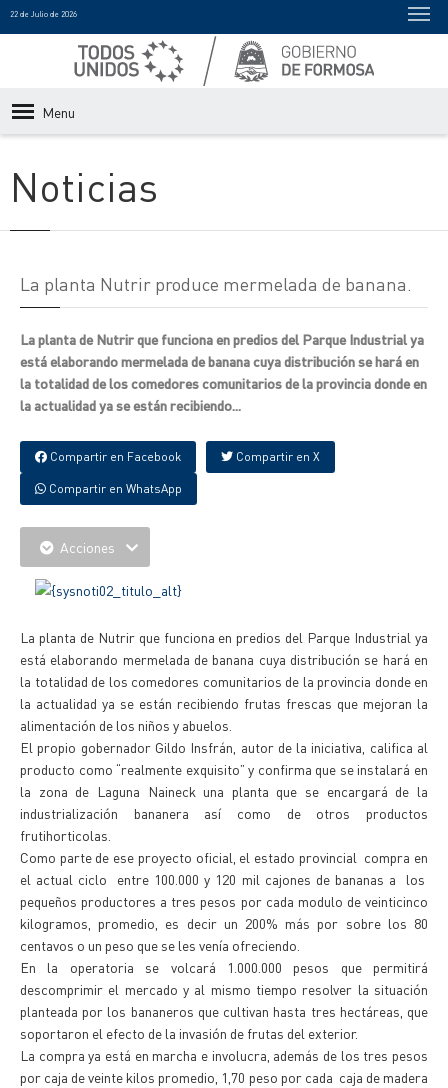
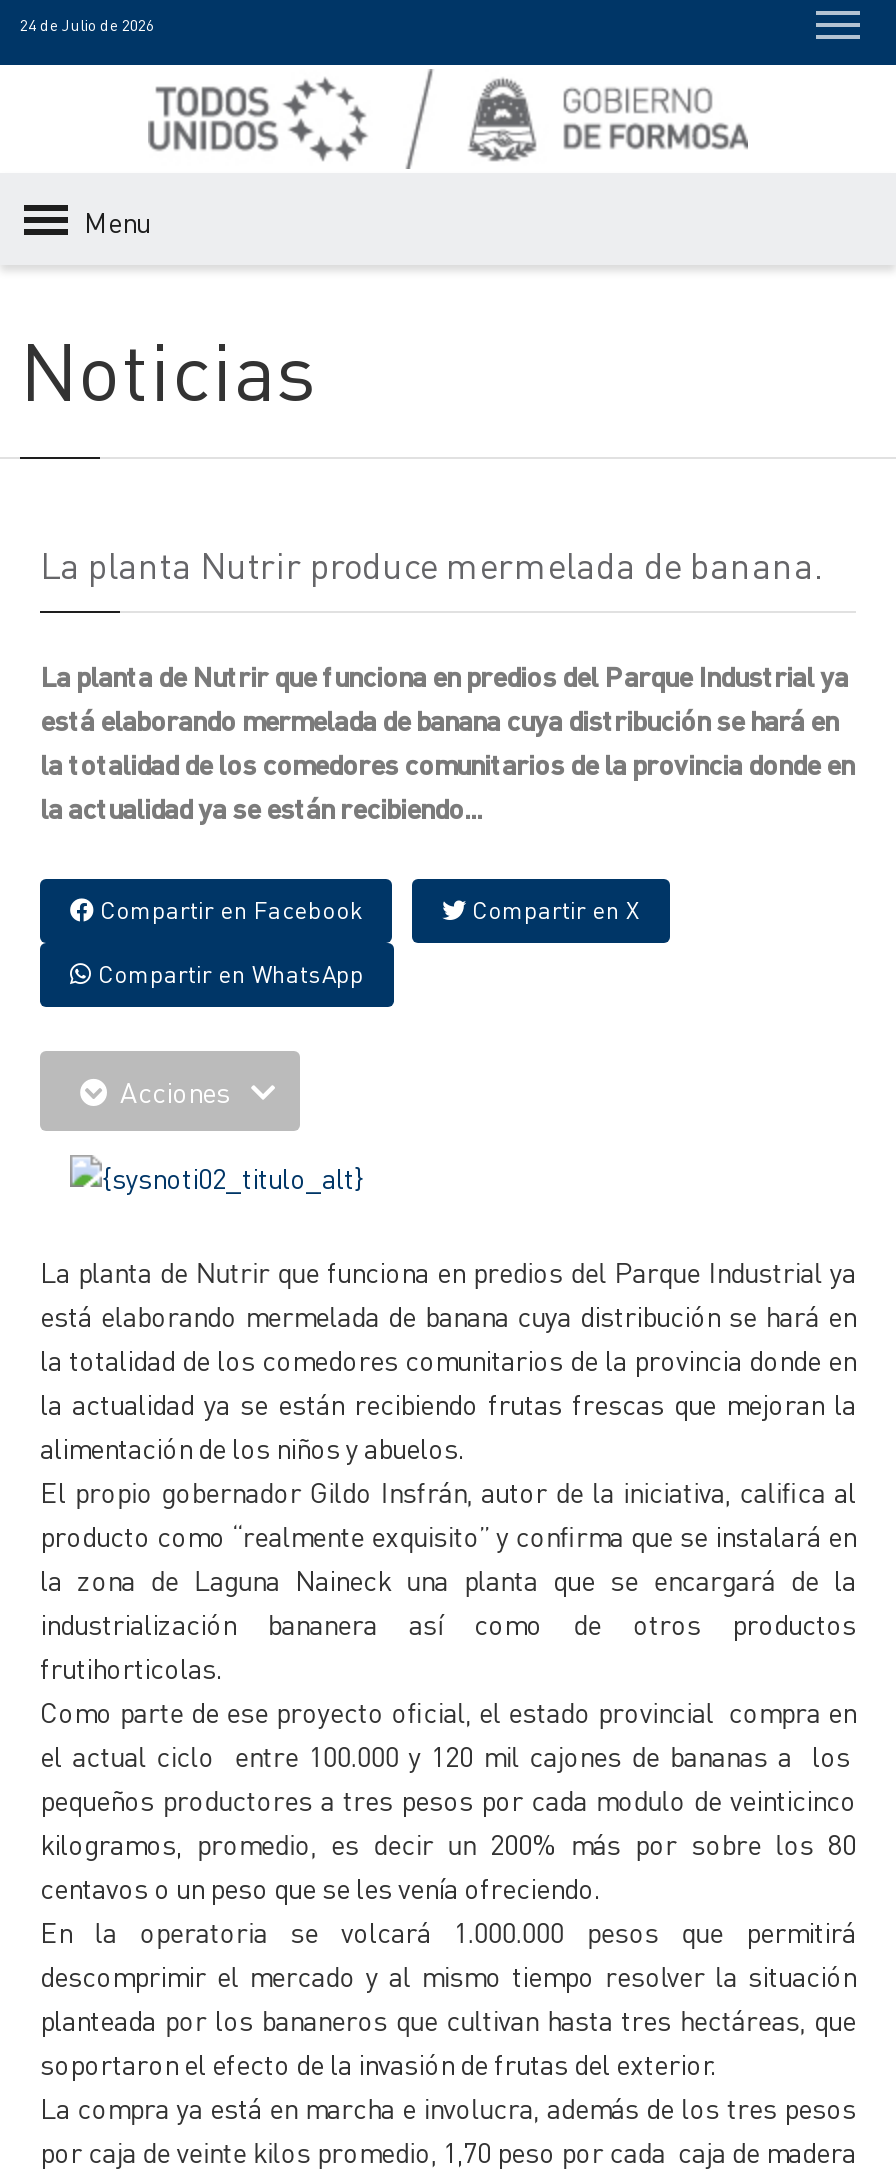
[10,9,77,19] 22 de Julio de 2026 -> [20,15,154,35] 24 de Julio de 2026

